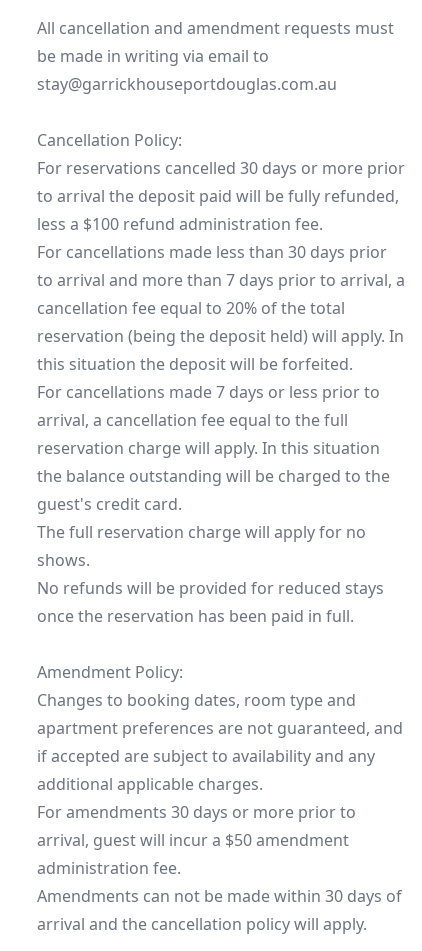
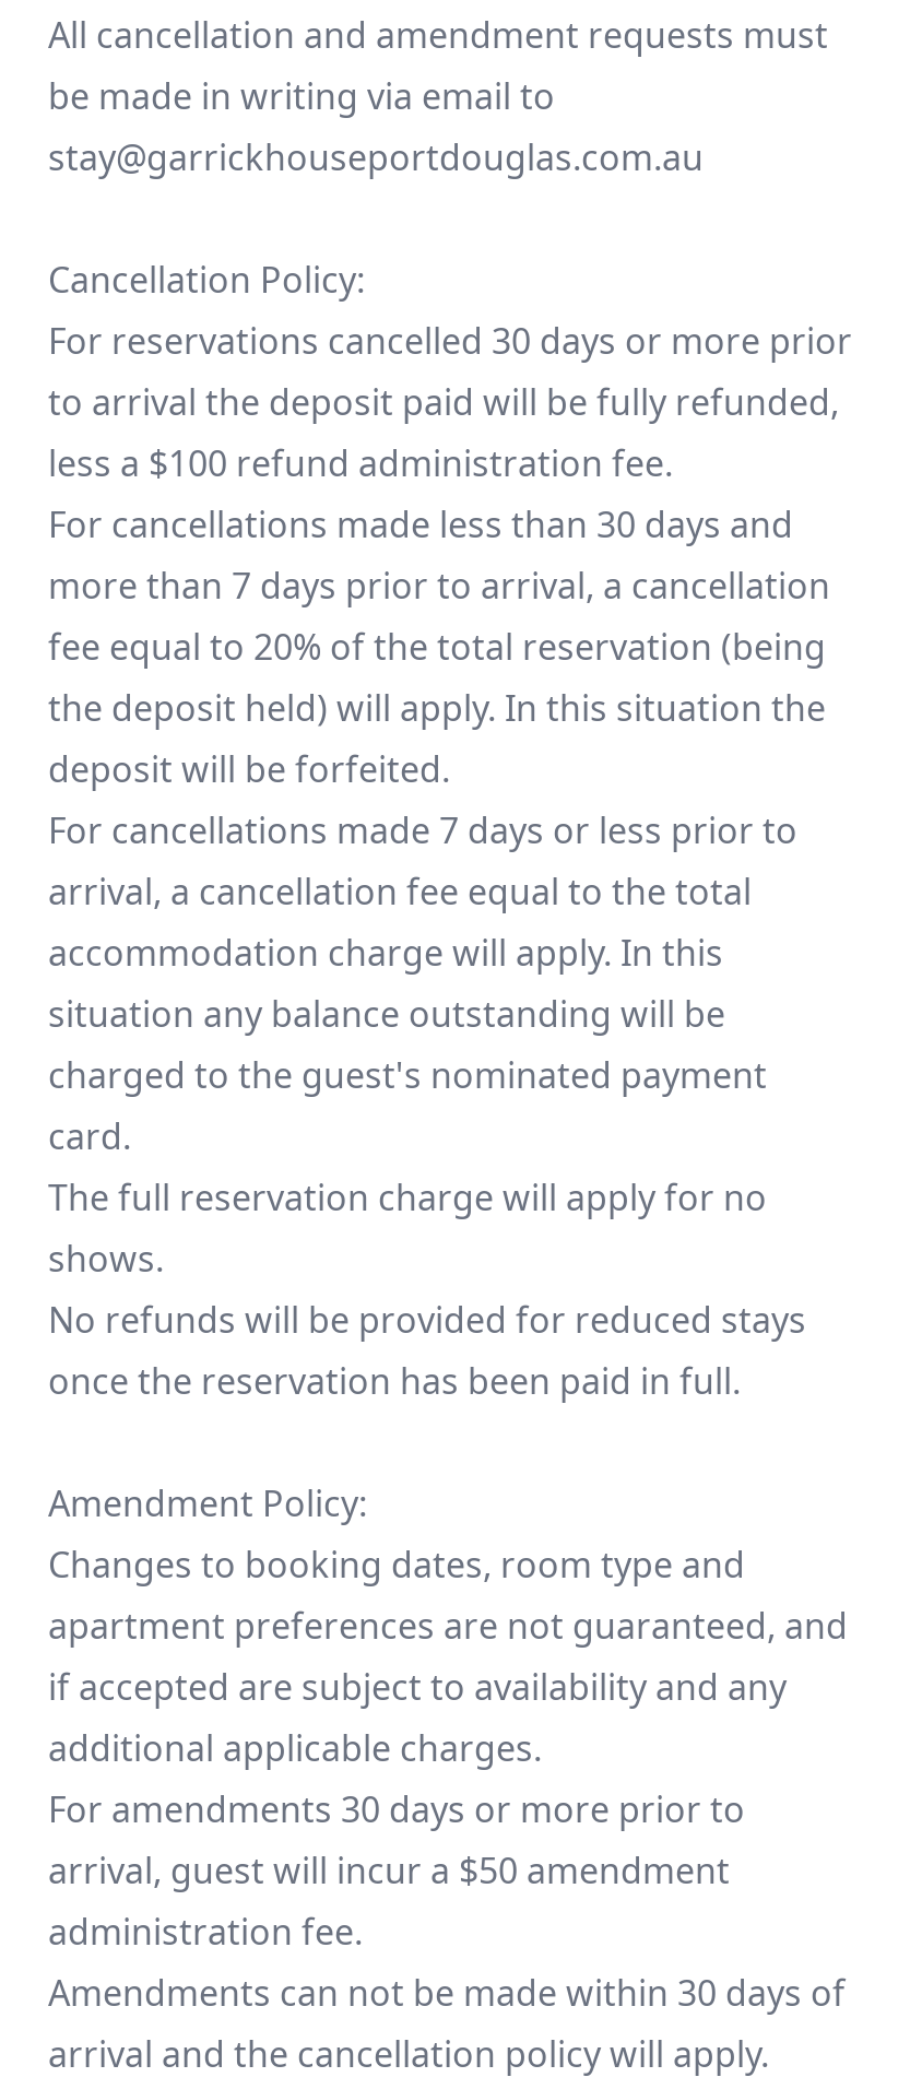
[37,241,405,375] For cancellations made less than 30 days prior | to arrival and more than 7 days prior to arrival, a | cancellation fee equal to 20% of the total | reservation (being the deposit held) will apply. In | this situation the deposit will be forfeited. -> [48,500,830,793] For cancellations made less than 30 days and | more than 7 days prior to arrival, a cancellation | fee equal to 20% of the total reservation (being | the deposit held) will apply. In this situation the | deposit will be forfeited.
[37,409,390,515] arrival, a cancellation fee equal to the full | reservation charge will apply. In this situation | the balance outstanding will be charged to the | guest's credit card. -> [48,868,767,1160] arrival, a cancellation fee equal to the total | accommodation charge will apply. In this | situation any balance outstanding will be | charged to the guest's nominated payment | card.

